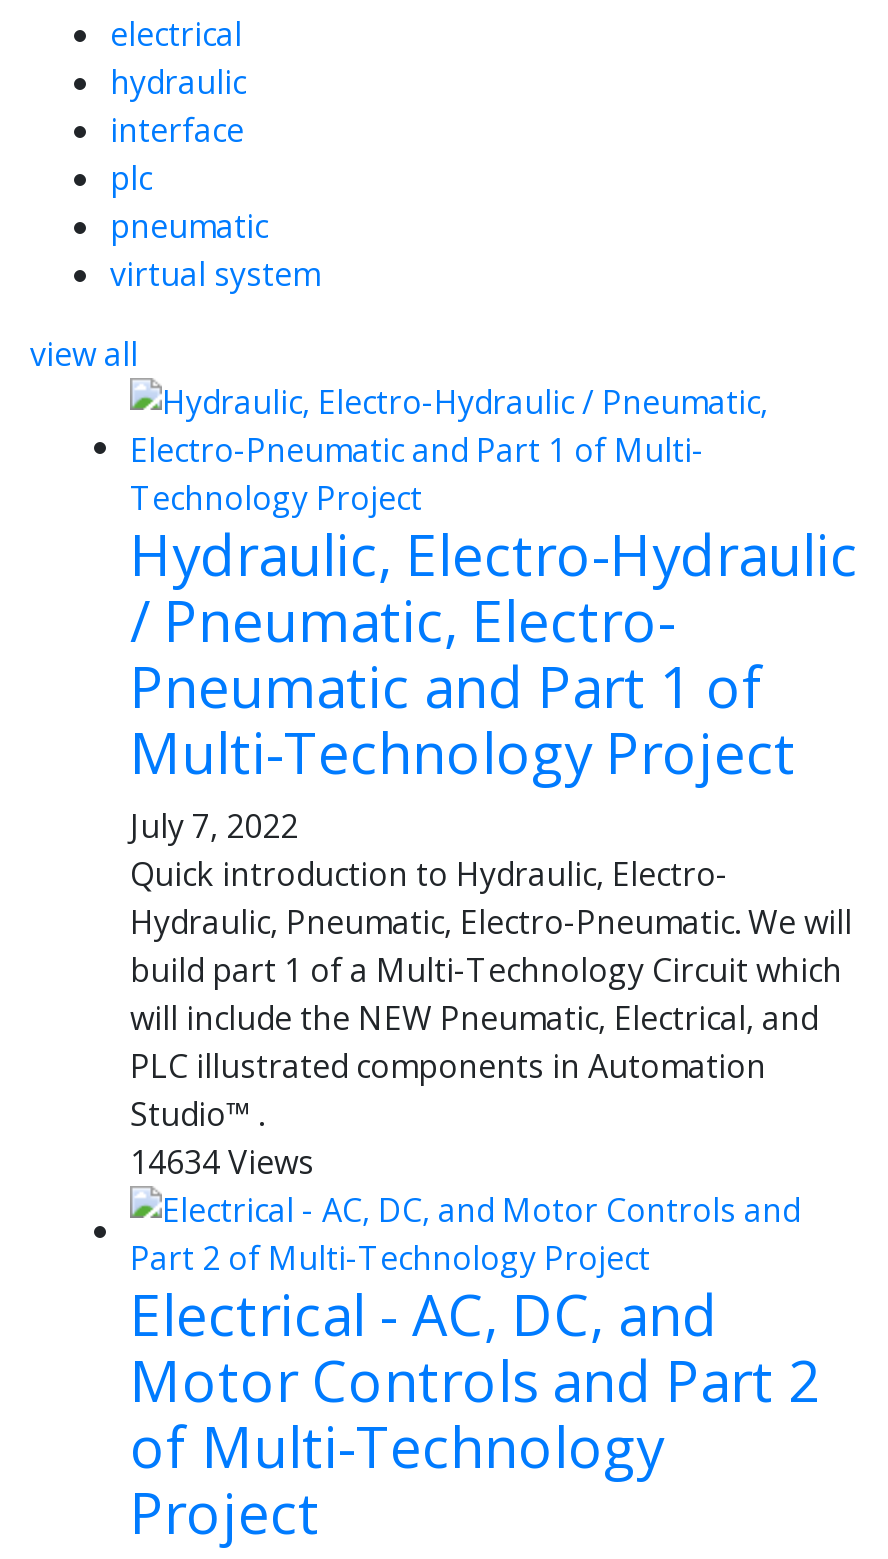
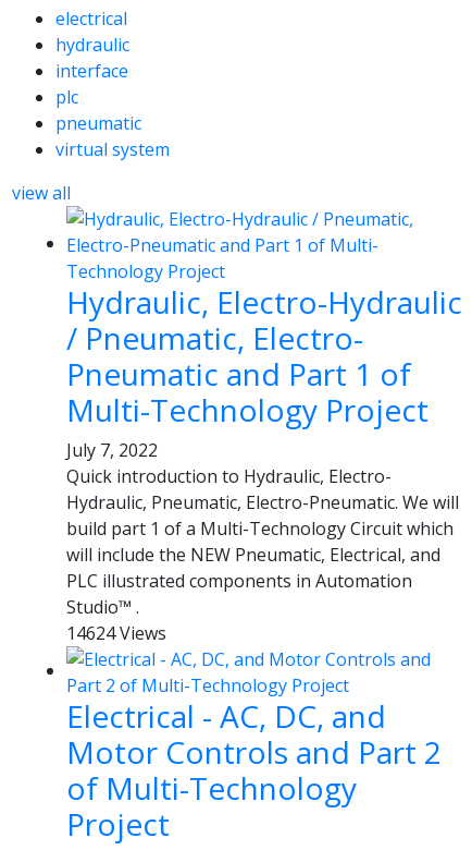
[130,1139,314,1183] 14634 Views -> [66,621,166,645] 14624 Views

